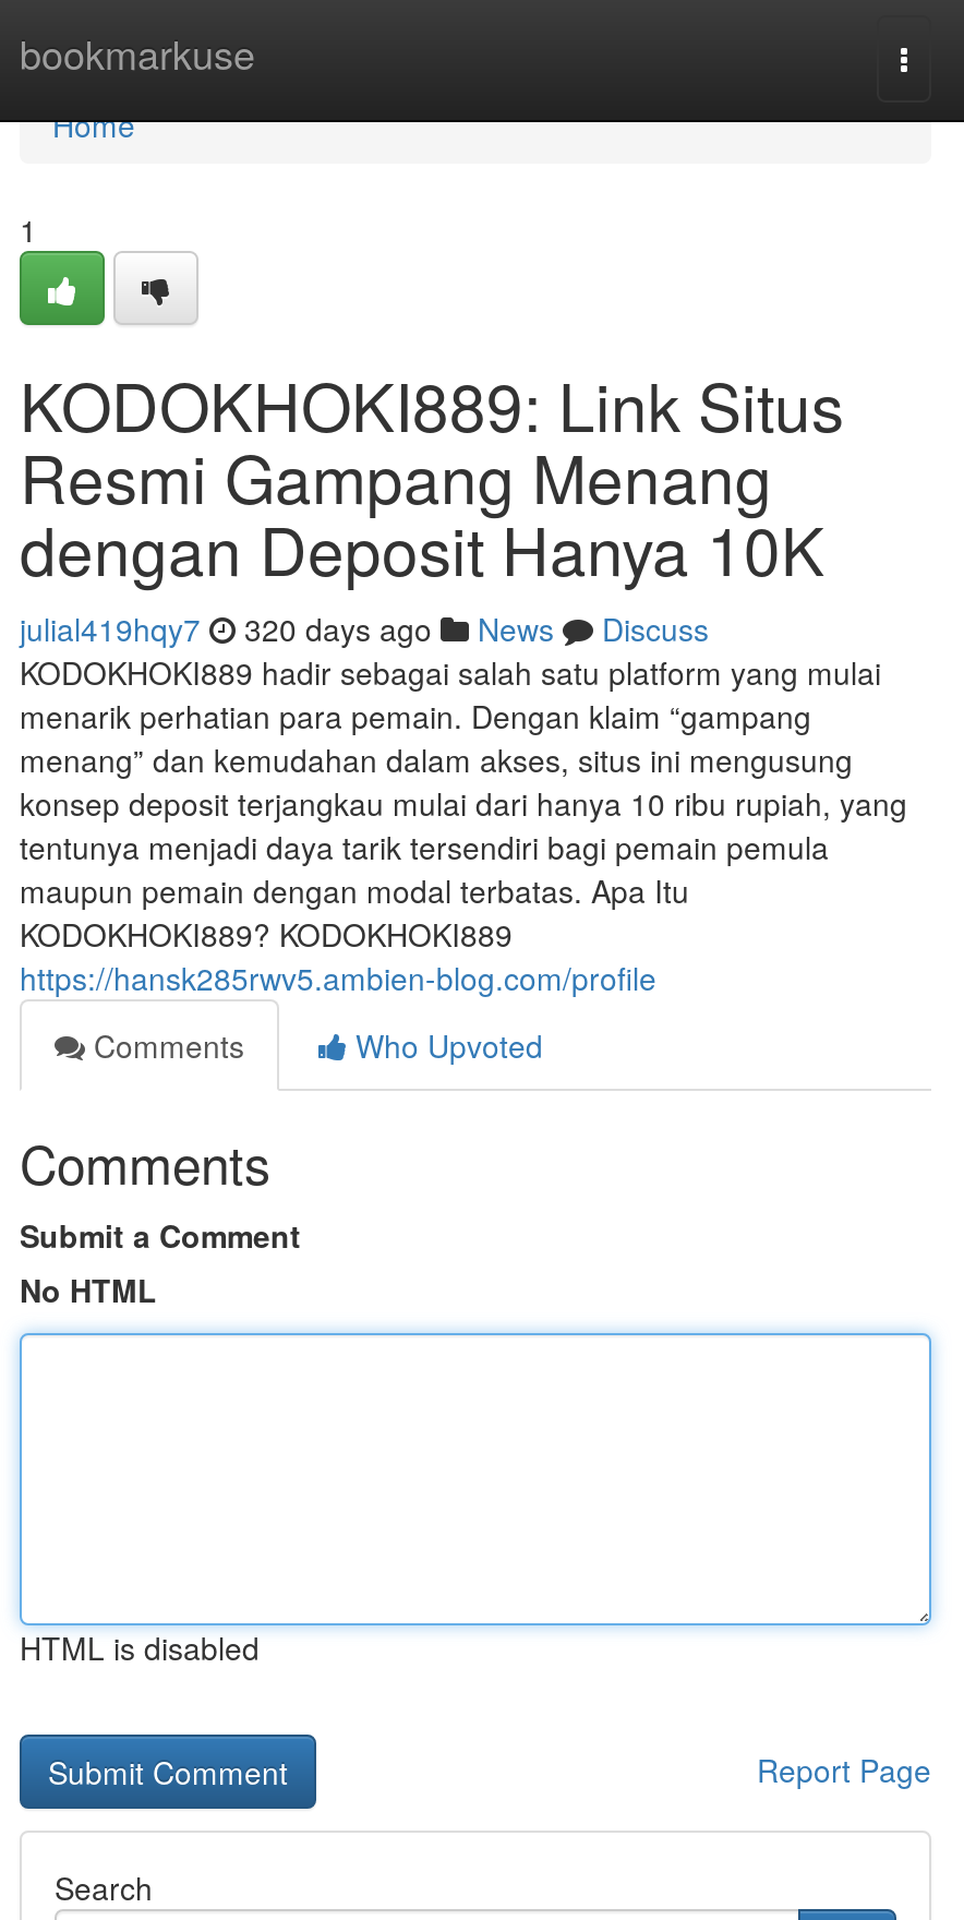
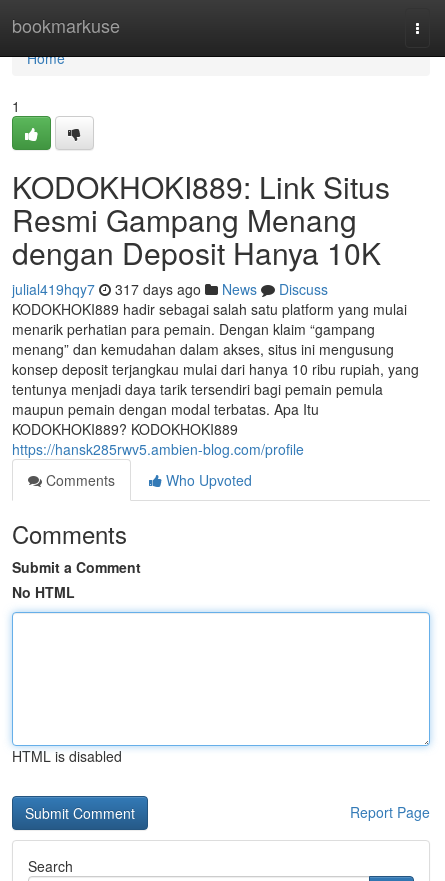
[20,607,709,650] julial419hqy7 320 days ago News Discuss -> [12,279,328,299] julial419hqy7 317 days ago News Discuss

